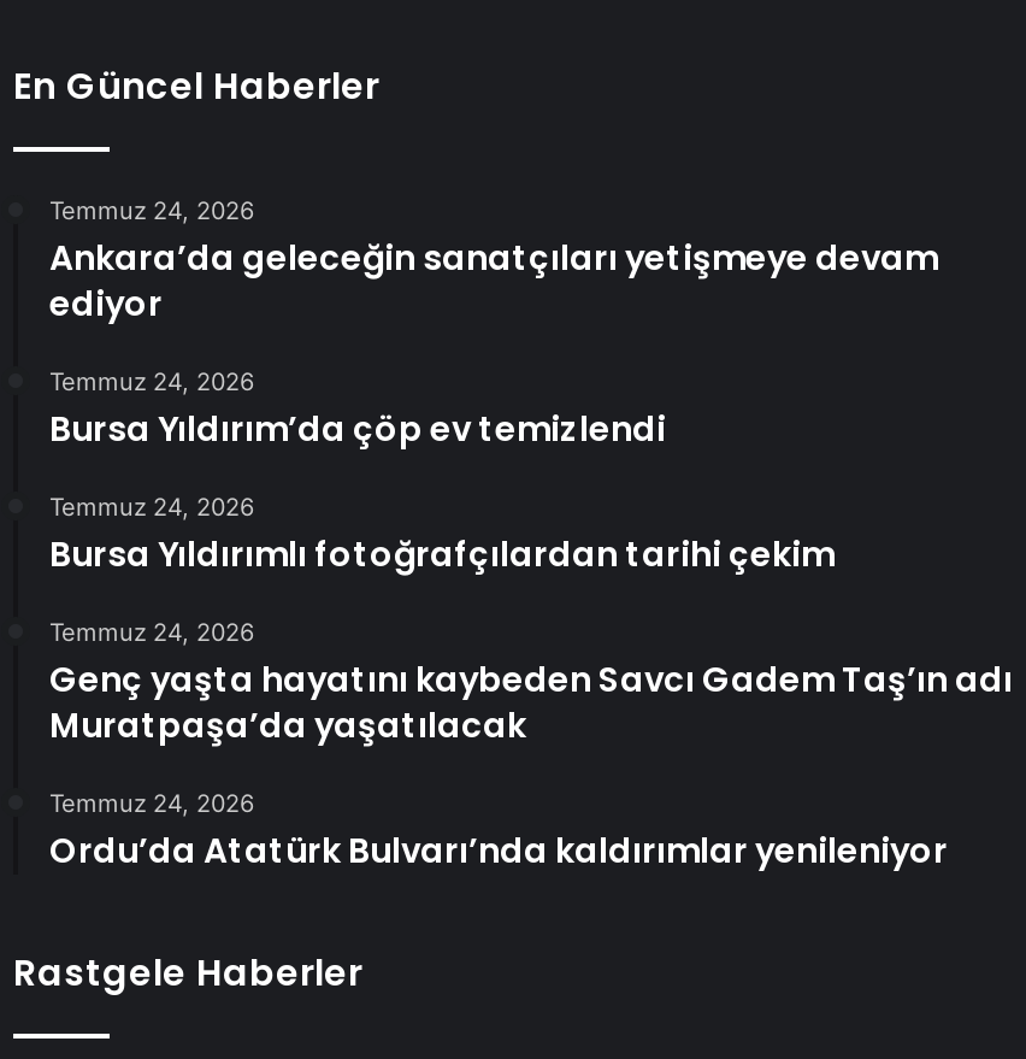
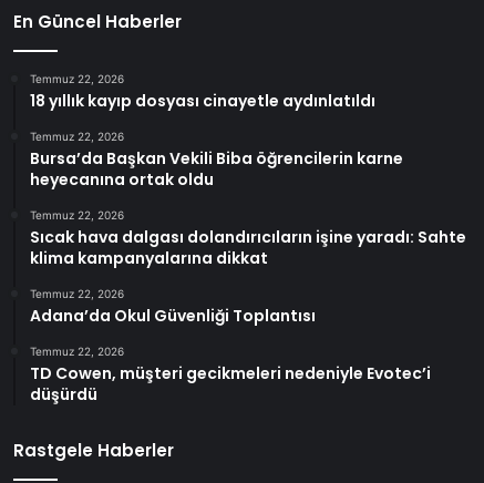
[49,194,938,326] Temmuz 24, 2026 | Ankara’da geleceğin sanatçıları yetişmeye devam | ediyor -> [30,71,375,111] Temmuz 22, 2026 | 18 yıllık kayıp dosyası cinayetle aydınlatıldı
[49,365,666,452] Temmuz 24, 2026 | Bursa Yıldırım’da çöp ev temizlendi -> [30,129,403,190] Temmuz 22, 2026 | Bursa’da Başkan Vekili Biba öğrencilerin karne | heyecanına ortak oldu
[49,490,835,577] Temmuz 24, 2026 | Bursa Yıldırımlı fotoğrafçılardan tarihi çekim -> [30,208,466,269] Temmuz 22, 2026 | Sıcak hava dalgası dolandırıcıların işine yaradı: Sahte | klima kampanyalarına dikkat
[49,616,1013,748] Temmuz 24, 2026 | Genç yaşta hayatını kaybeden Savcı Gadem Taş’ın adı | Muratpaşa’da yaşatılacak -> [30,286,316,326] Temmuz 22, 2026 | Adana’da Okul Güvenliği Toplantısı
[49,787,948,873] Temmuz 24, 2026 | Ordu’da Atatürk Bulvarı’nda kaldırımlar yenileniyor -> [30,344,431,405] Temmuz 22, 2026 | TD Cowen, müşteri gecikmeleri nedeniyle Evotec’i | düşürdü

